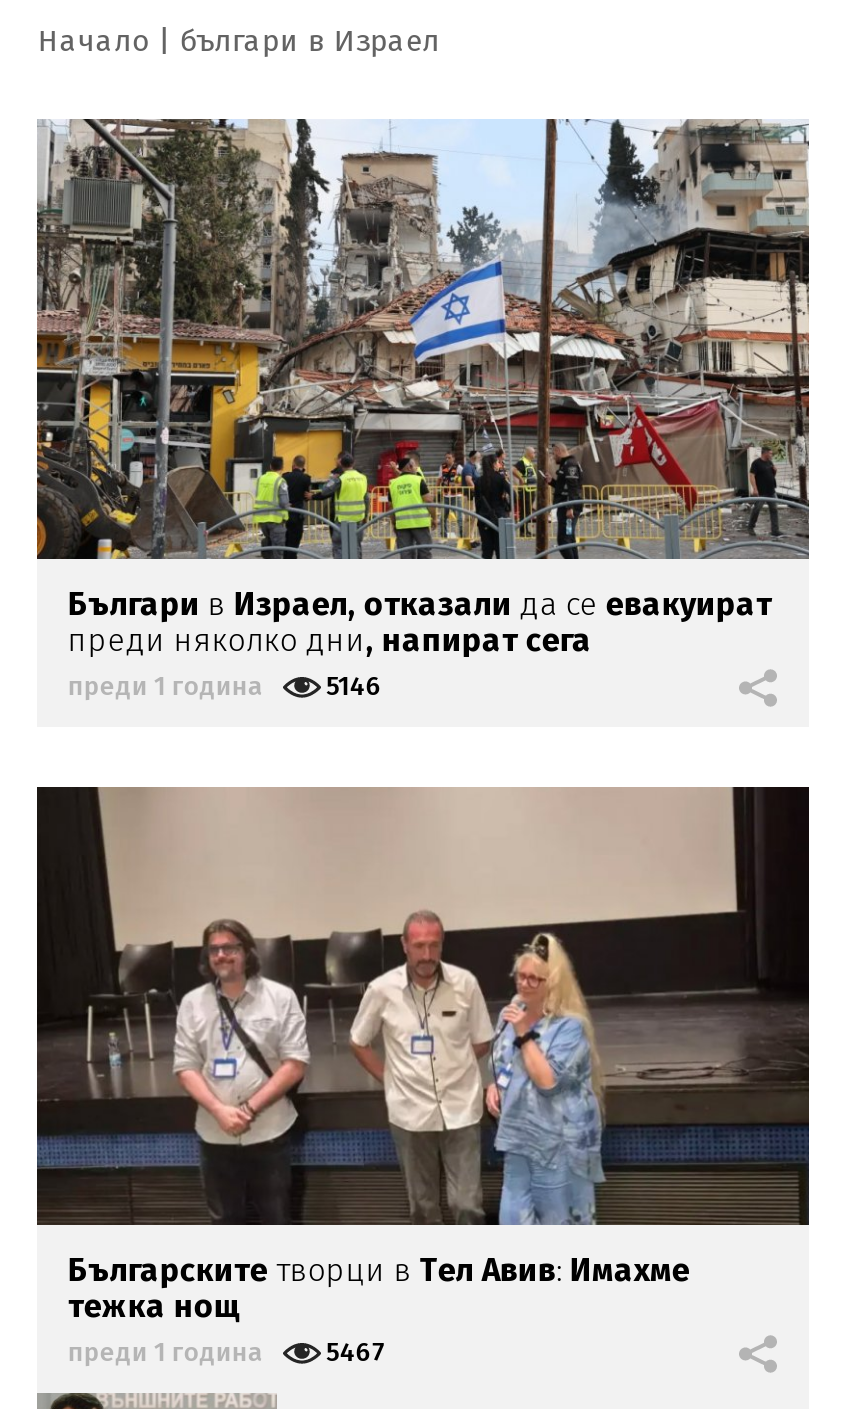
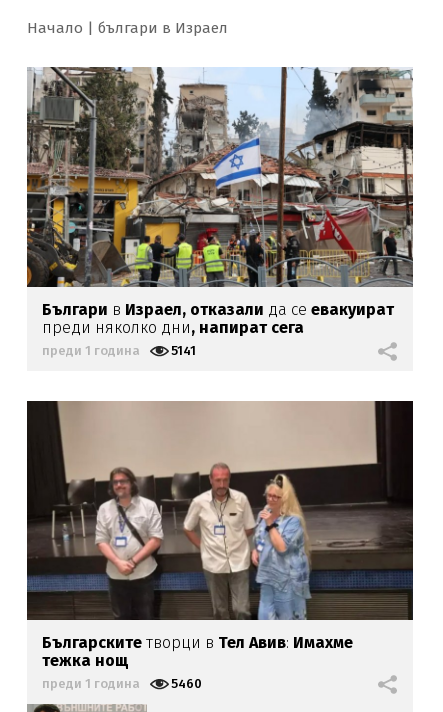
[326,671,382,701] 5146 -> [171,343,196,358] 5141
[326,1338,386,1368] 5467 -> [171,676,202,691] 5460

